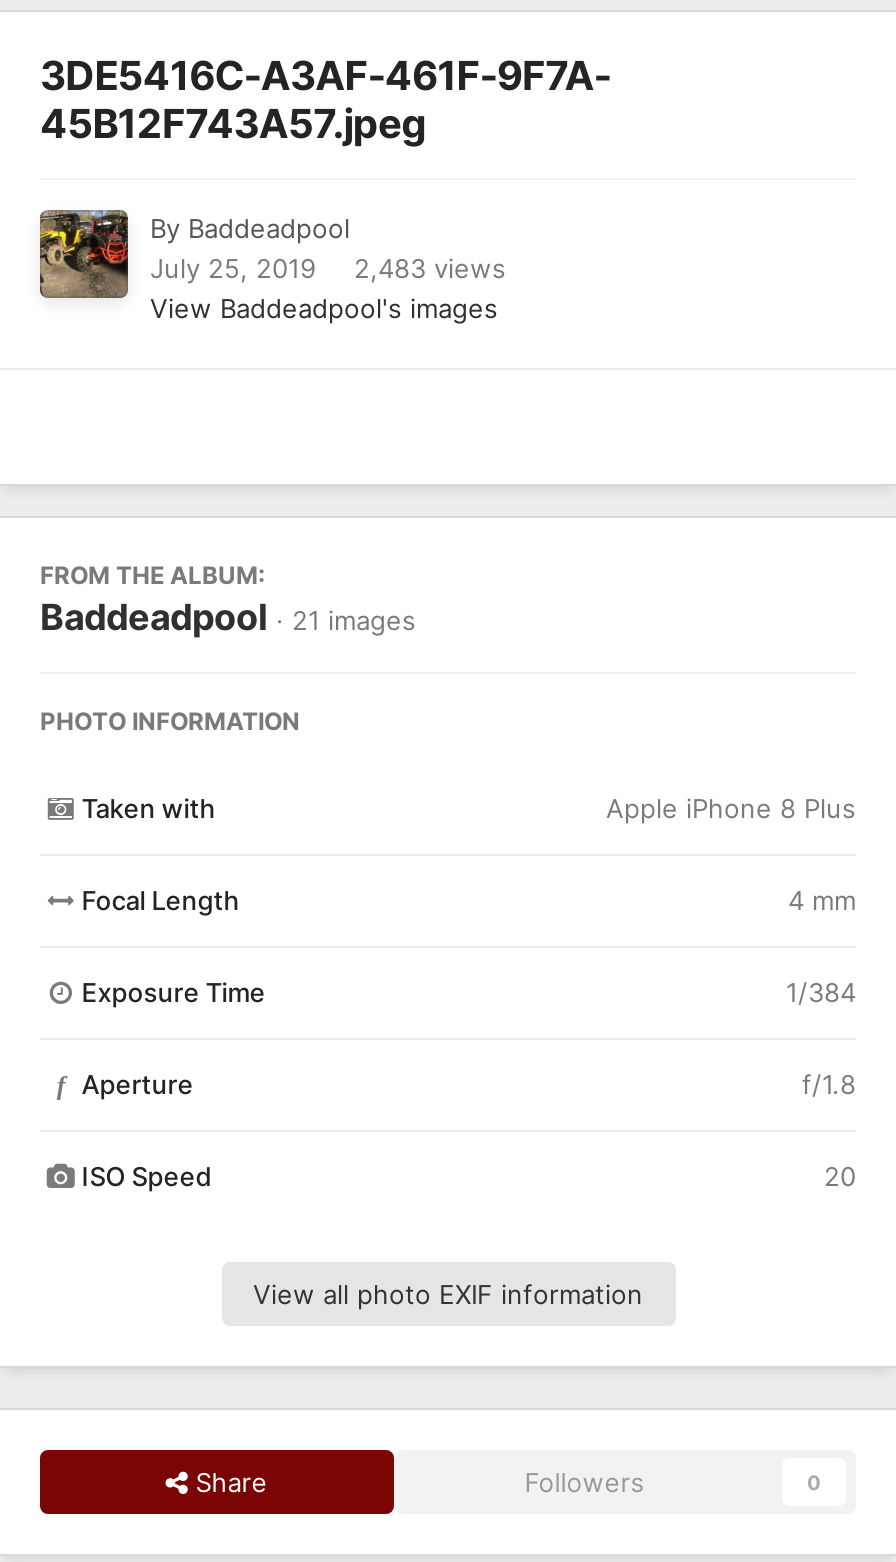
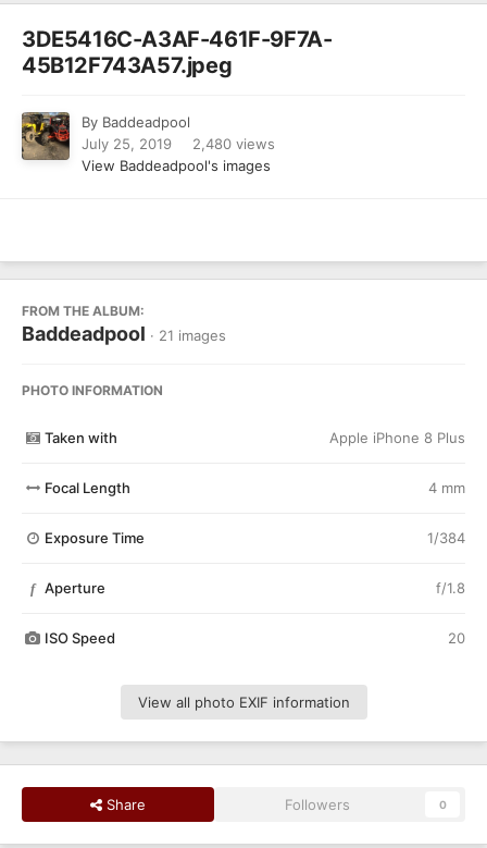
[150,252,506,284] July 25, 2019 2,483 views -> [82,135,275,153] July 25, 2019 2,480 views

